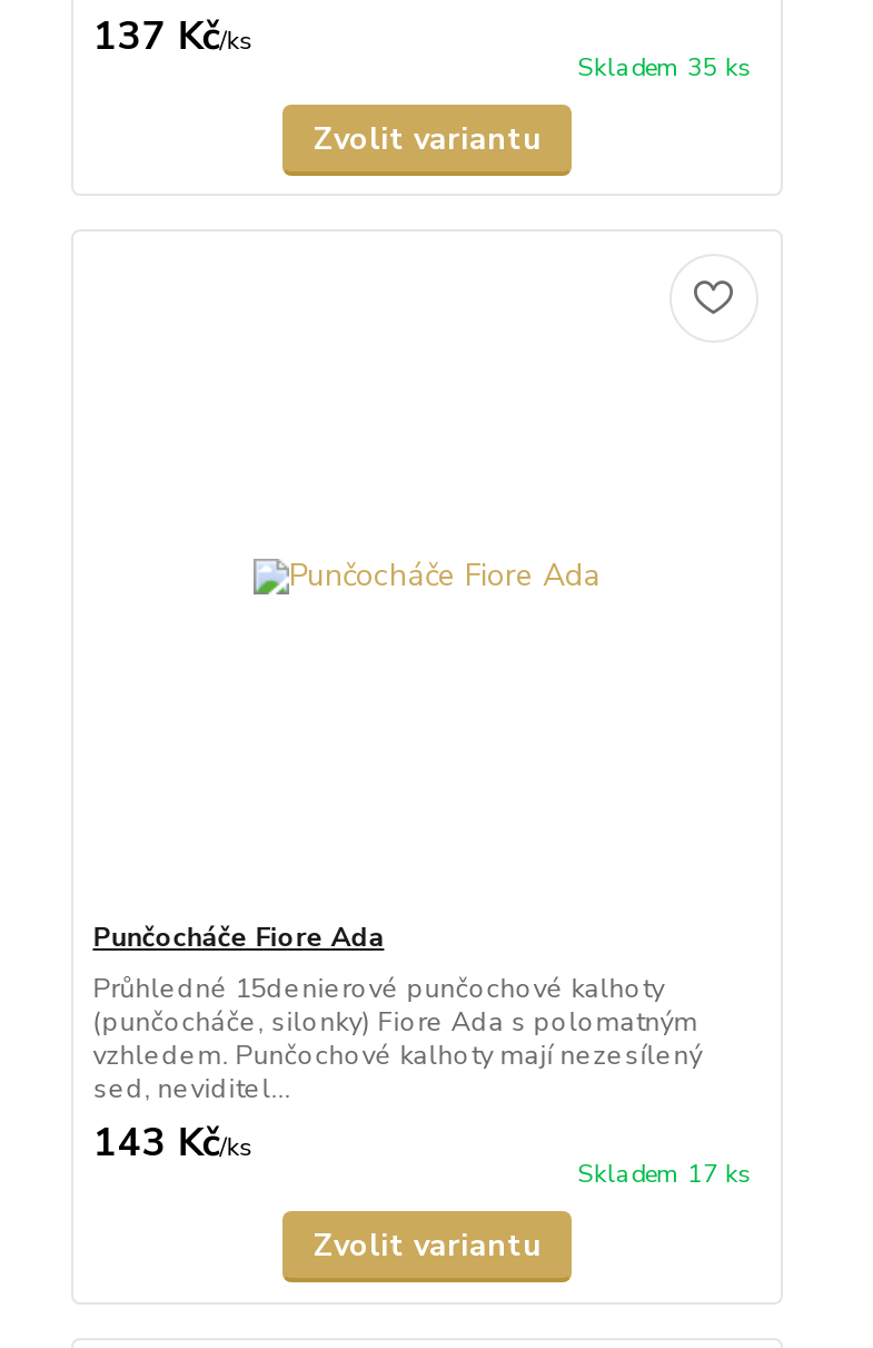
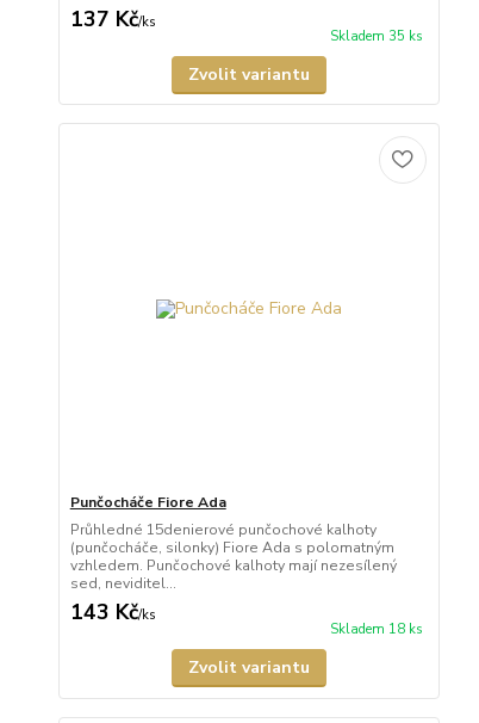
[578,1158,751,1192] Skladem 17 ks -> [330,621,423,639] Skladem 18 ks

